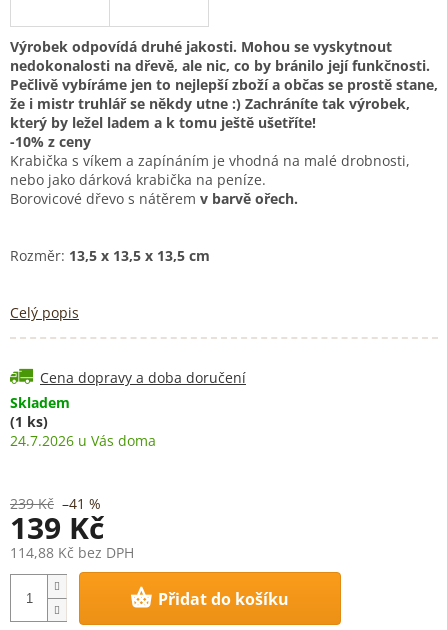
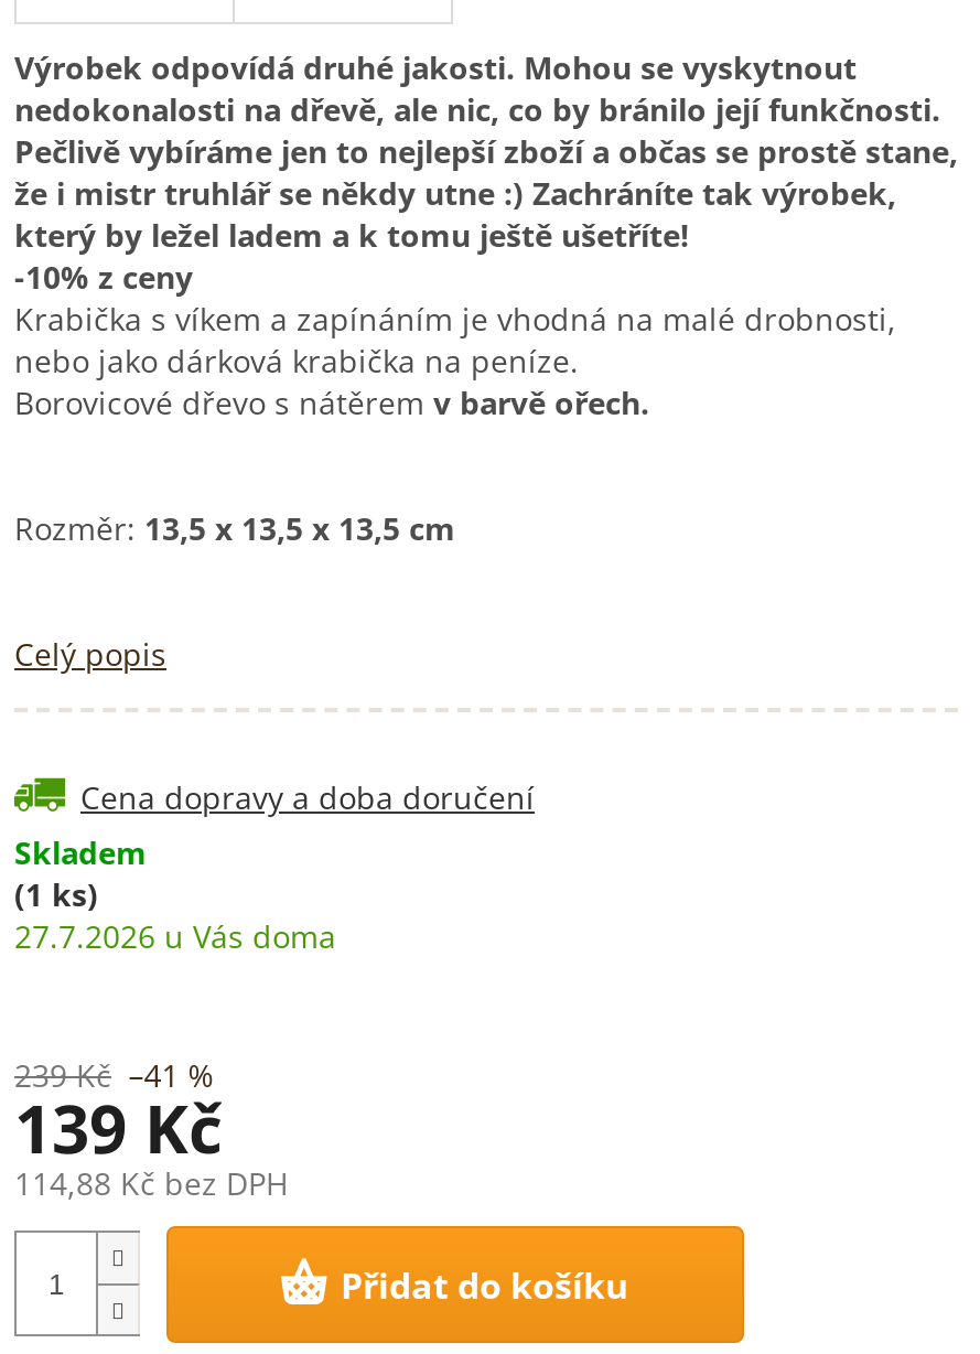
[10,431,78,450] 24.7.2026 -> [14,915,164,957] 27.7.2026

